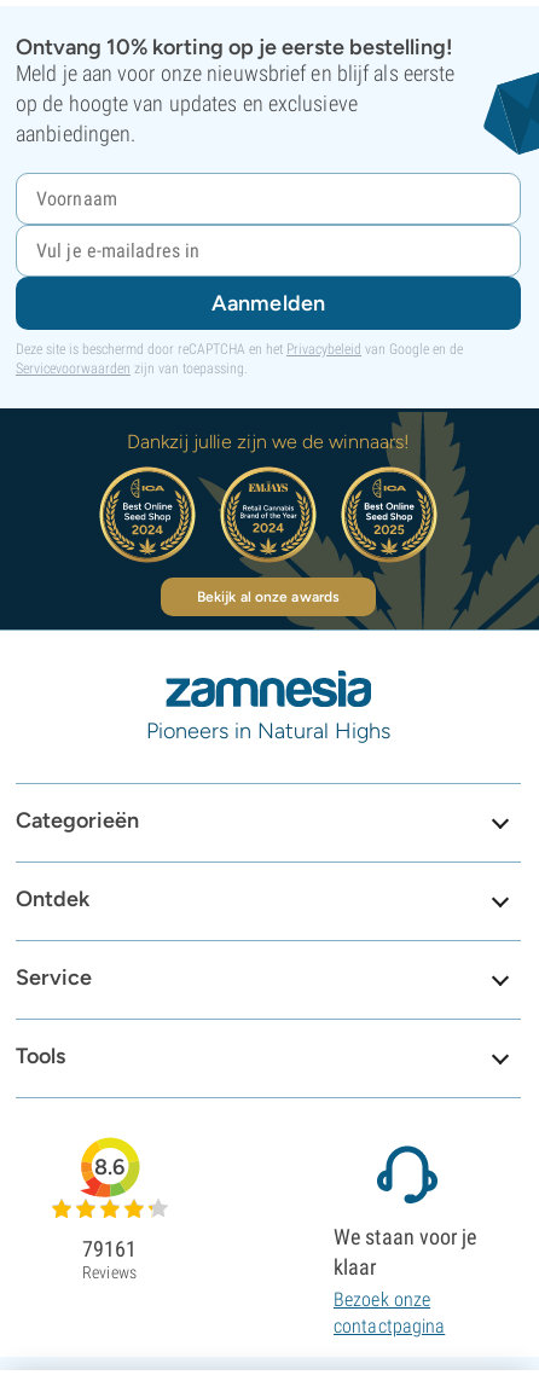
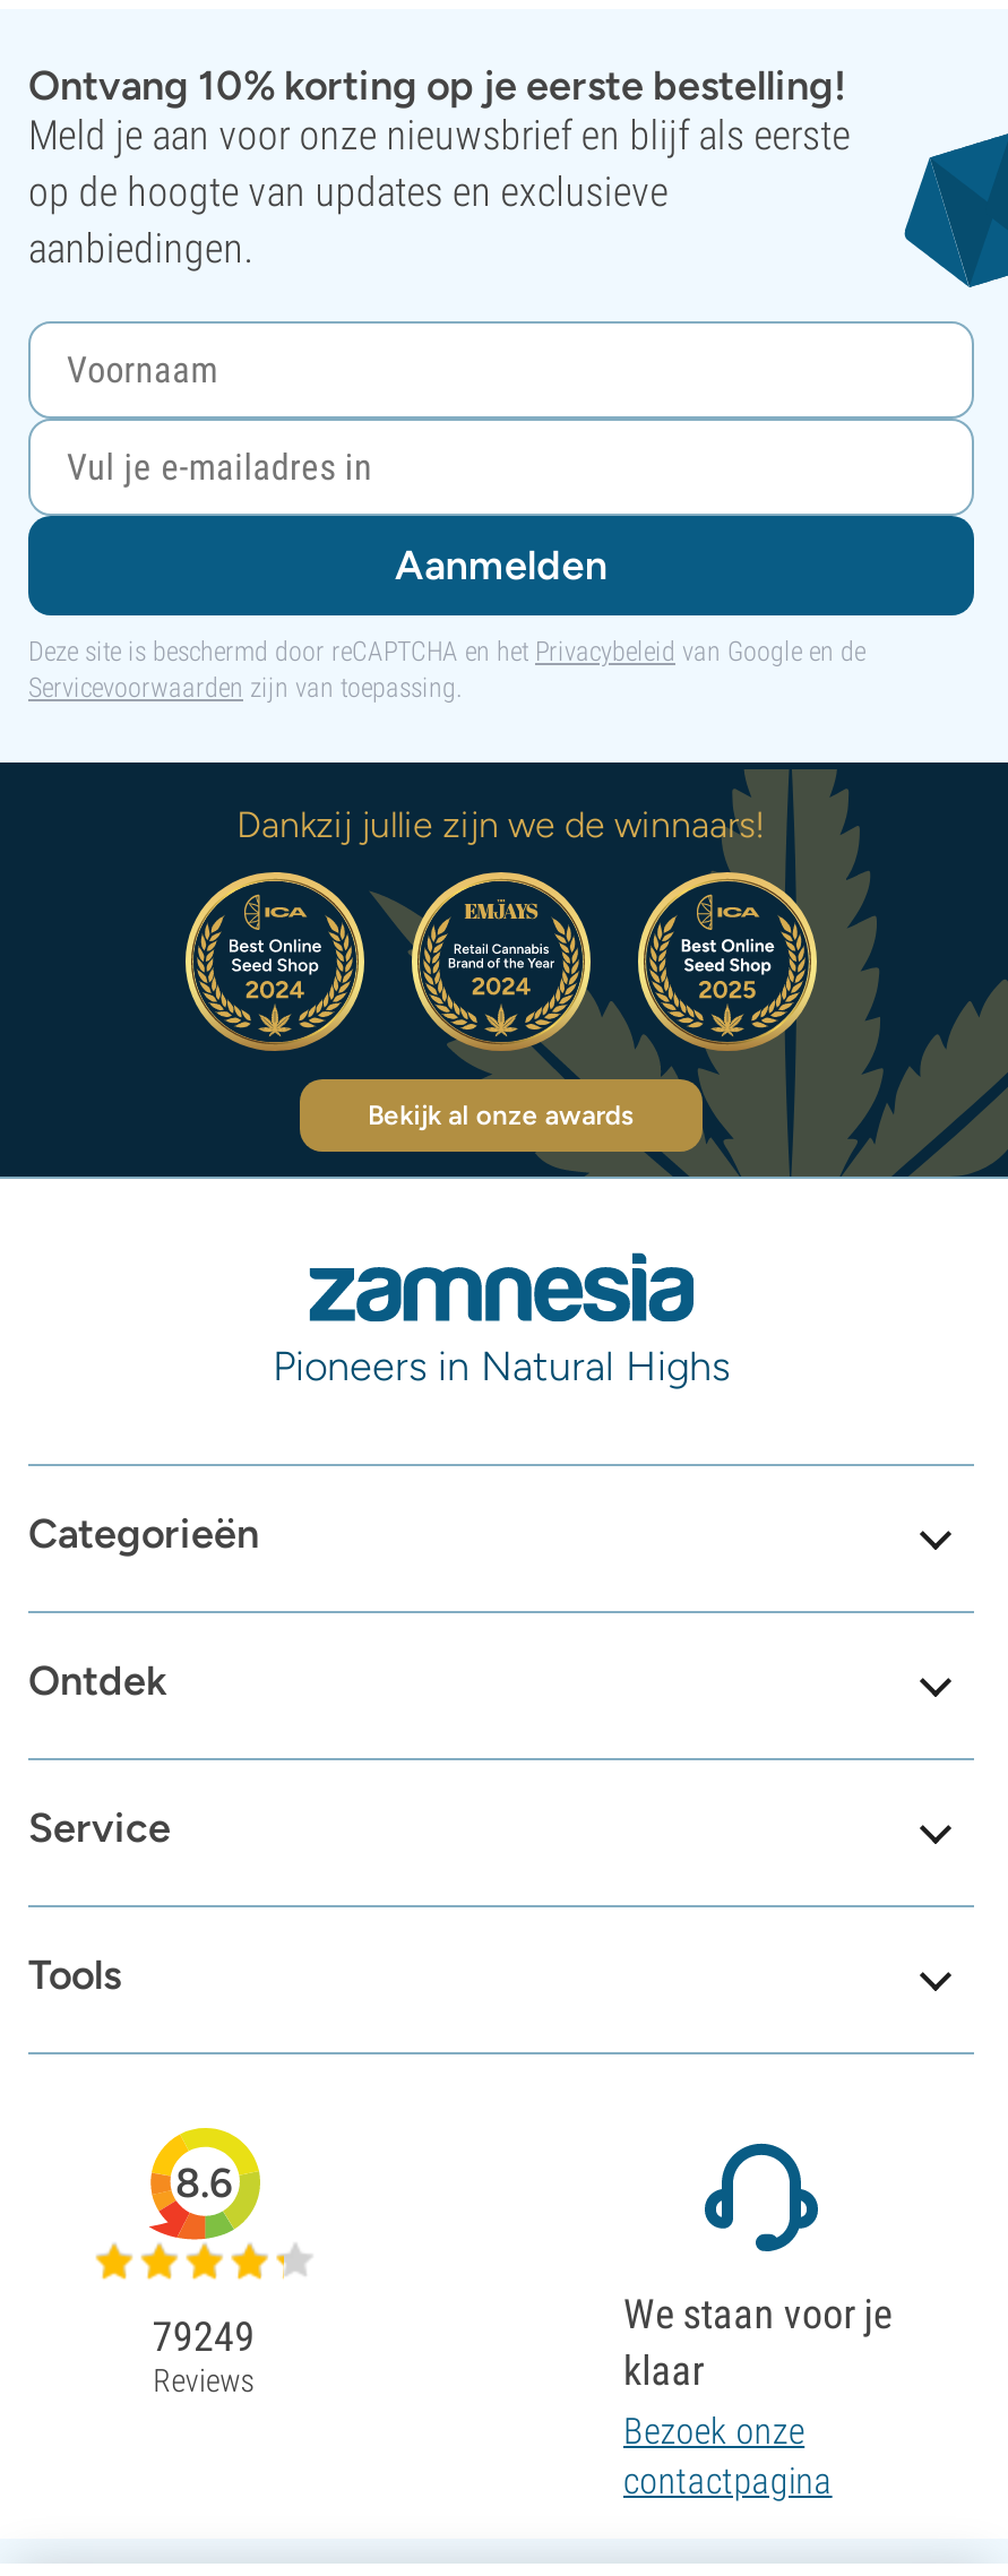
[82,1236,137,1261] 79161 -> [152,2312,255,2360] 79249

